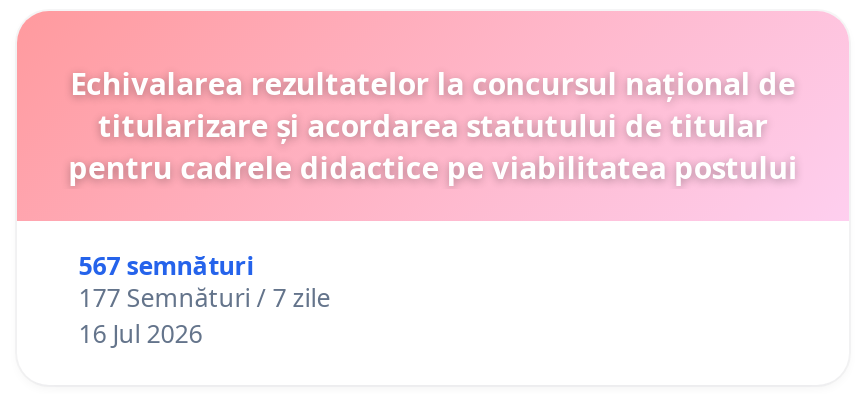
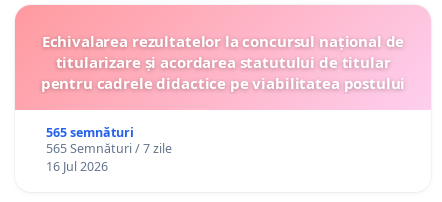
[79,249,255,283] 567 semnături -> [46,124,134,141] 565 semnături
[79,281,331,315] 177 Semnături / 7 zile -> [46,140,172,157] 565 Semnături / 7 zile

